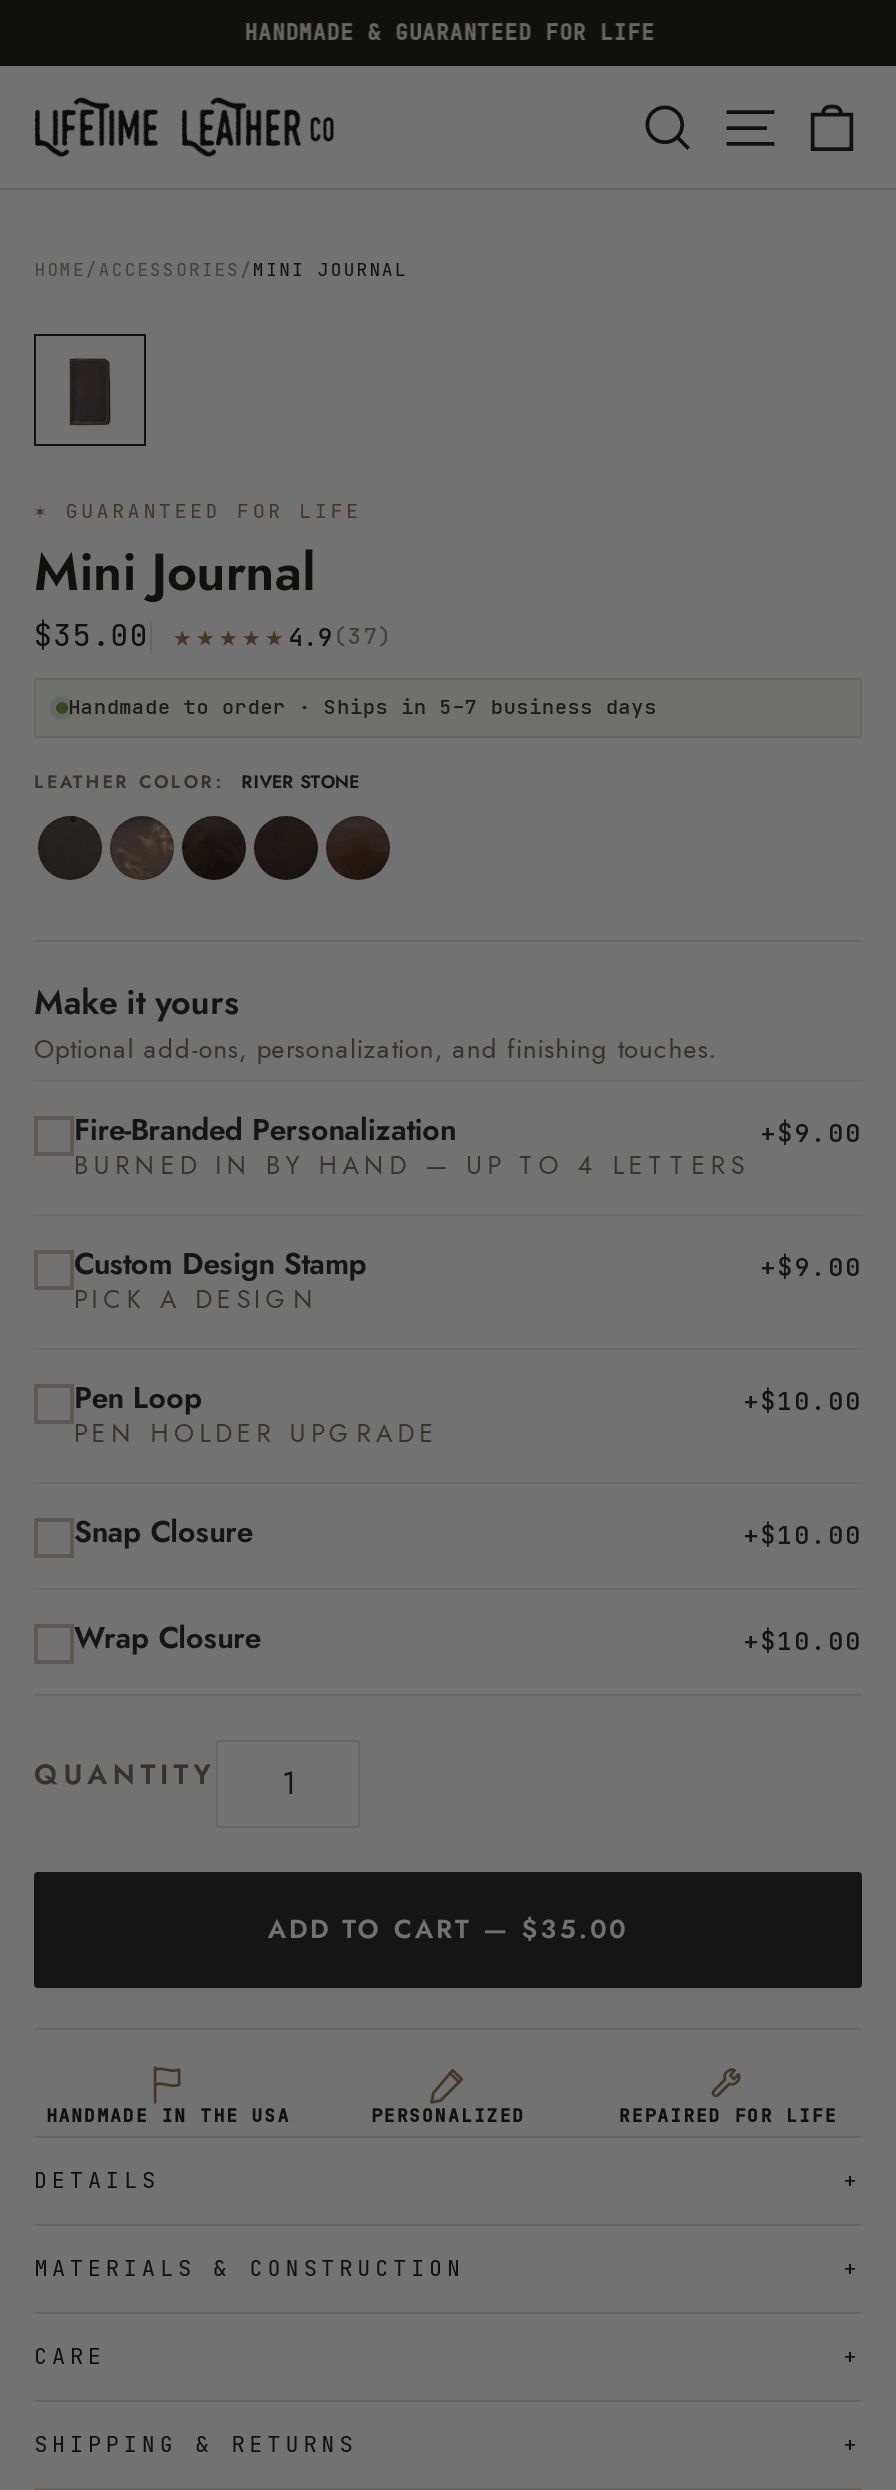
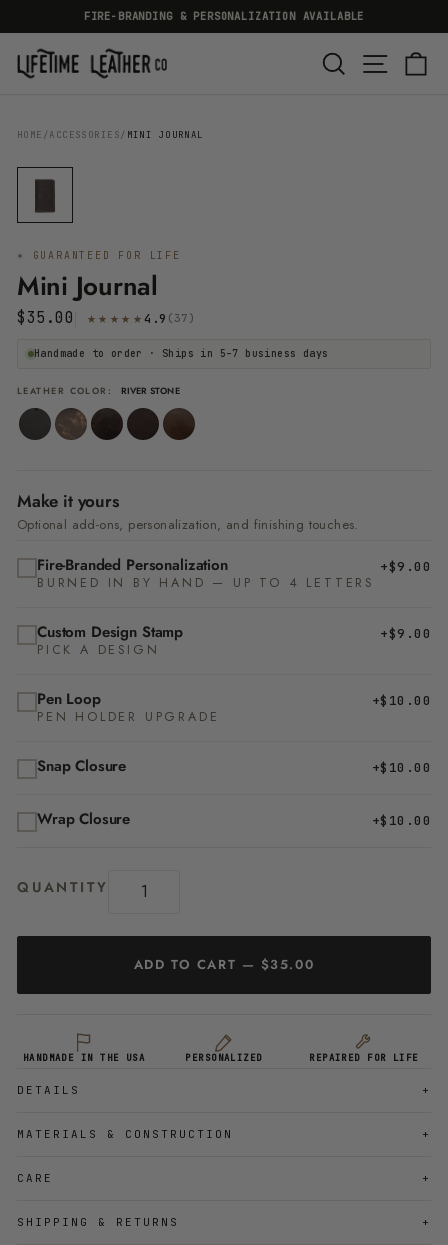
[243,18,653,46] HANDMADE & GUARANTEED FOR LIFE -> [84,9,364,23] FIRE-BRANDING & PERSONALIZATION AVAILABLE

